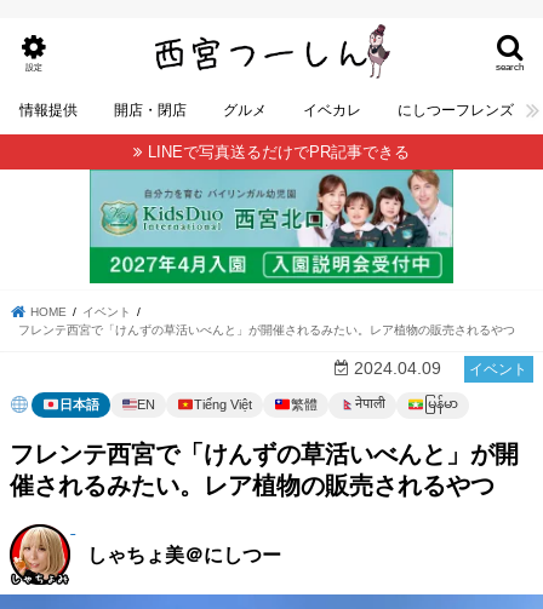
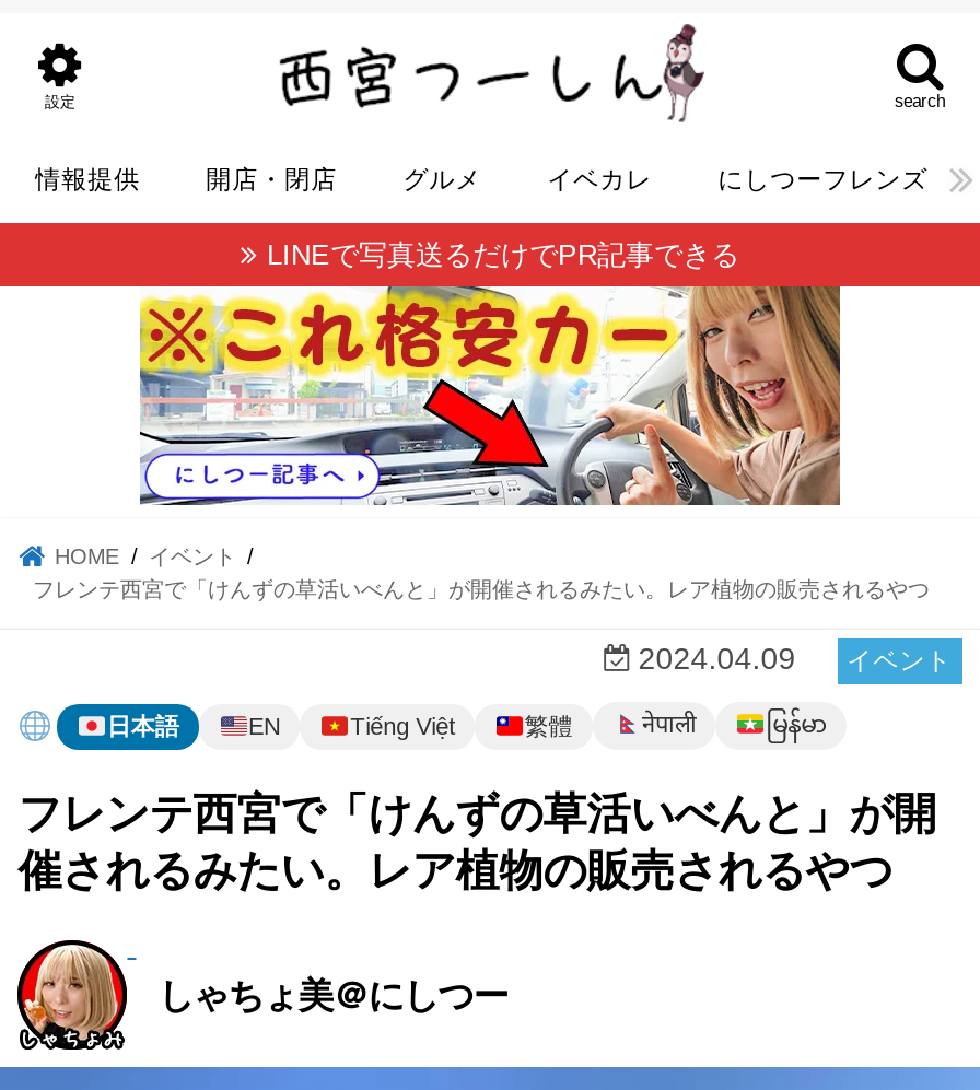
[78,168,465,285] [image] -> [138,284,842,507] [image]

